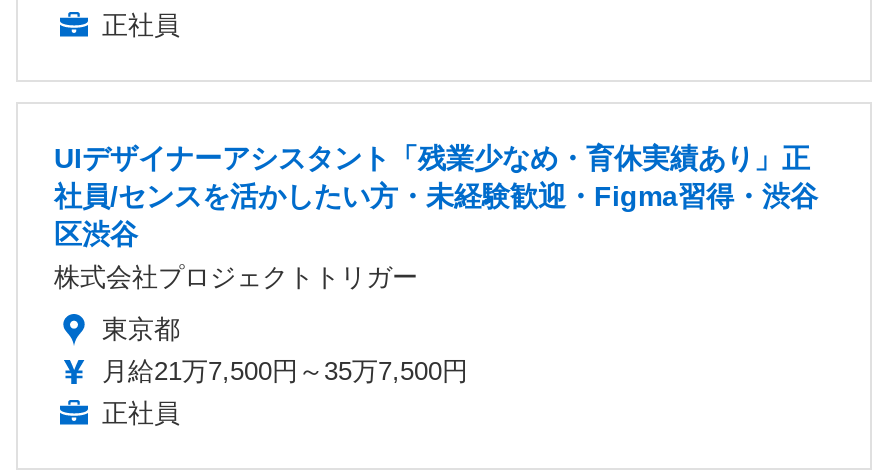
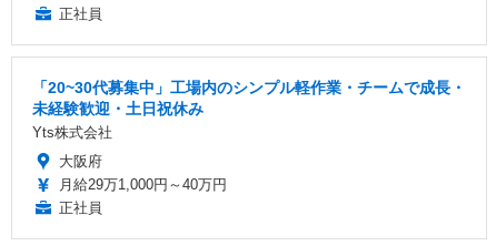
[54,142,818,292] UIデザイナーアシスタント「残業少なめ・育休実績あり」正 | 社員/センスを活かしたい方・未経験歓迎・Figma習得・渋谷 | 区渋谷 | 株式会社プロジェクトトリガー -> [32,79,466,141] 「20~30代募集中」工場内のシンプル軽作業・チームで成長・ | 未経験歓迎・土日祝休み | Yts株式会社
[102,314,468,386] 東京都 | 月給21万7,500円～35万7,500円 -> [59,153,227,193] 大阪府 | 月給29万1,000円～40万円

